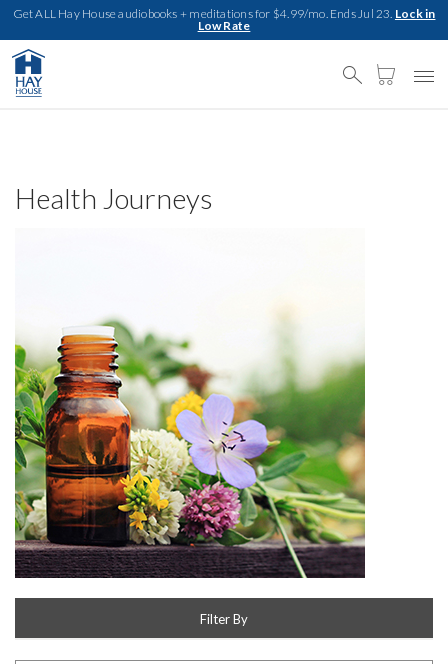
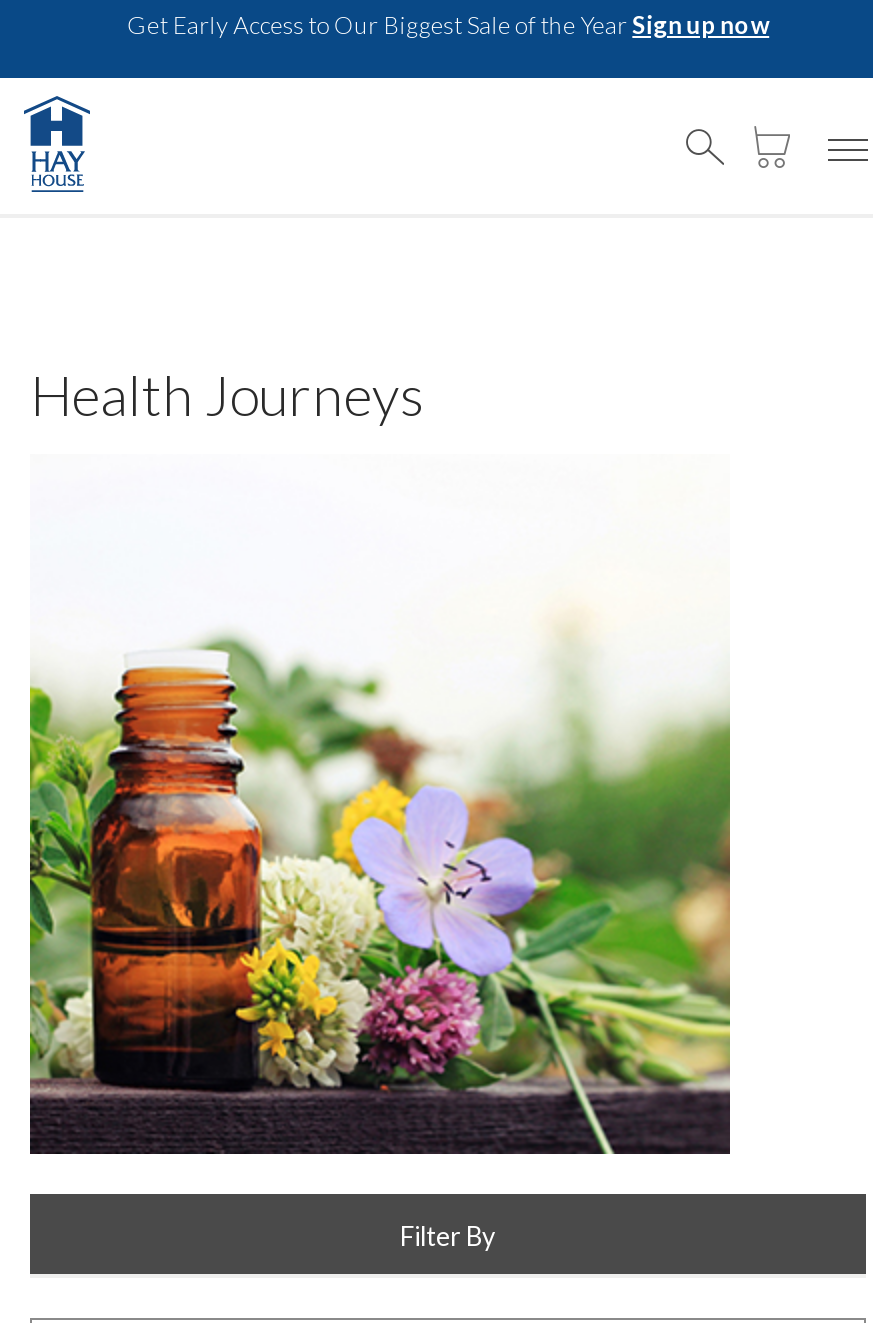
[12,6,435,33] Get ALL Hay House audiobooks + meditations for $4.99/mo. Ends Jul 23. Lock in | Low Rate -> [127,10,769,40] Get Early Access to Our Biggest Sale of the Year Sign up now

